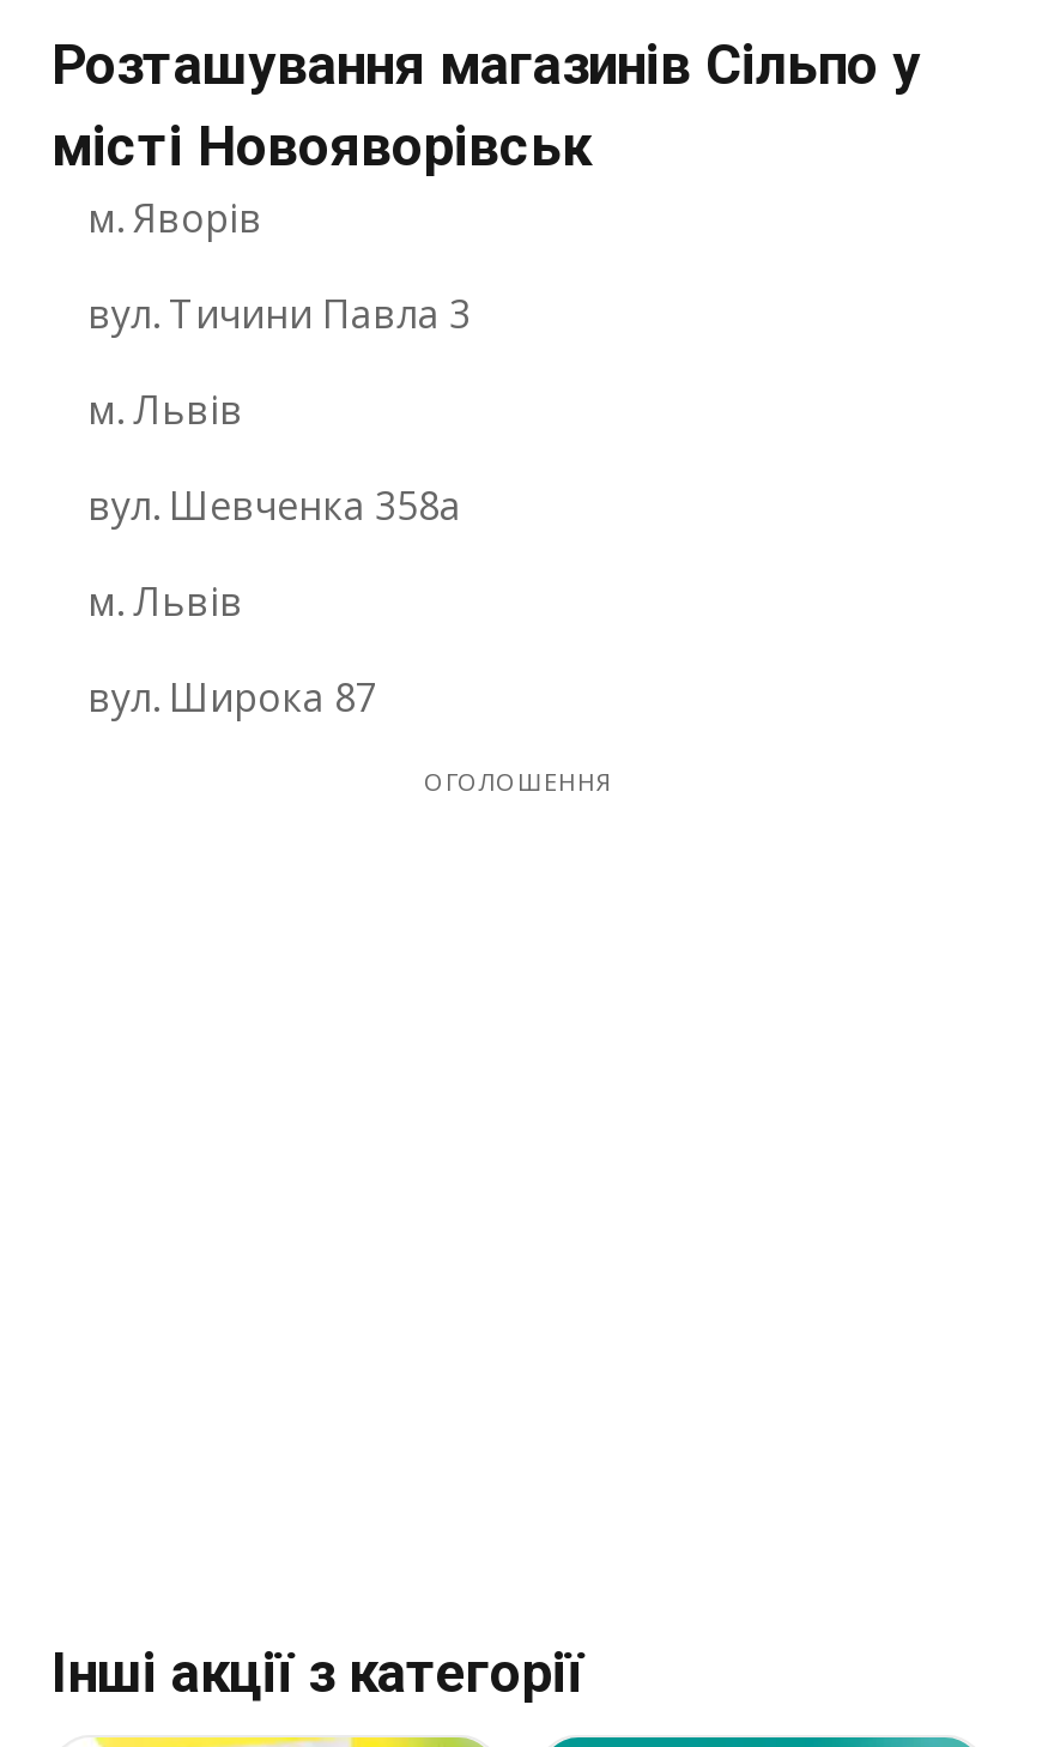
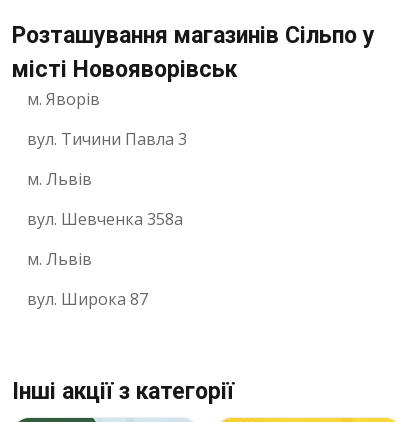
[424,764,613,798] ОГОЛОШЕННЯ -> none

